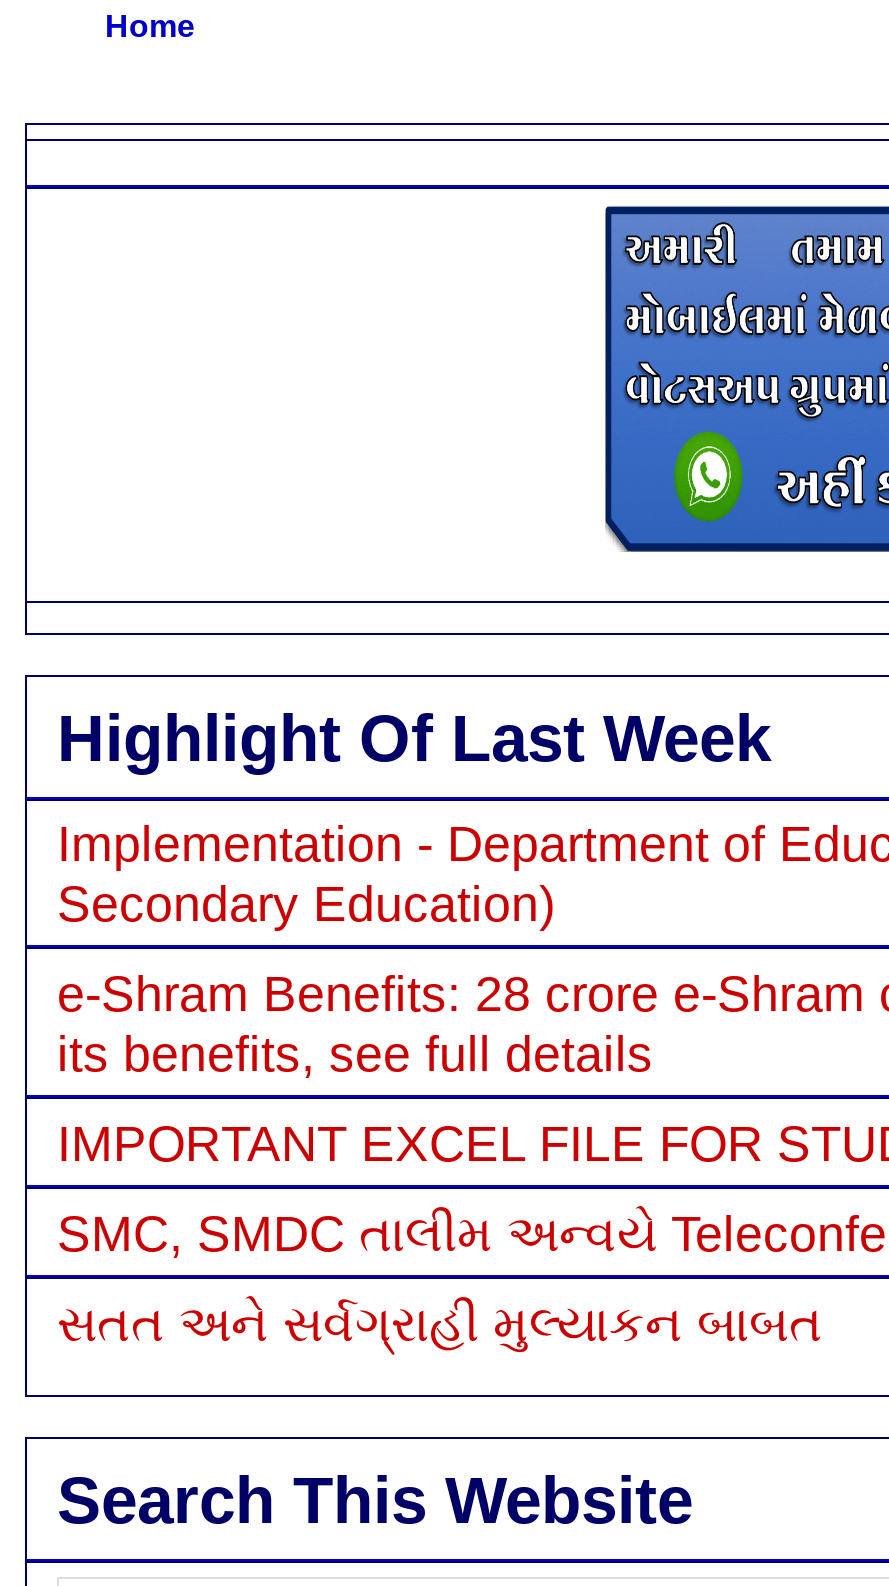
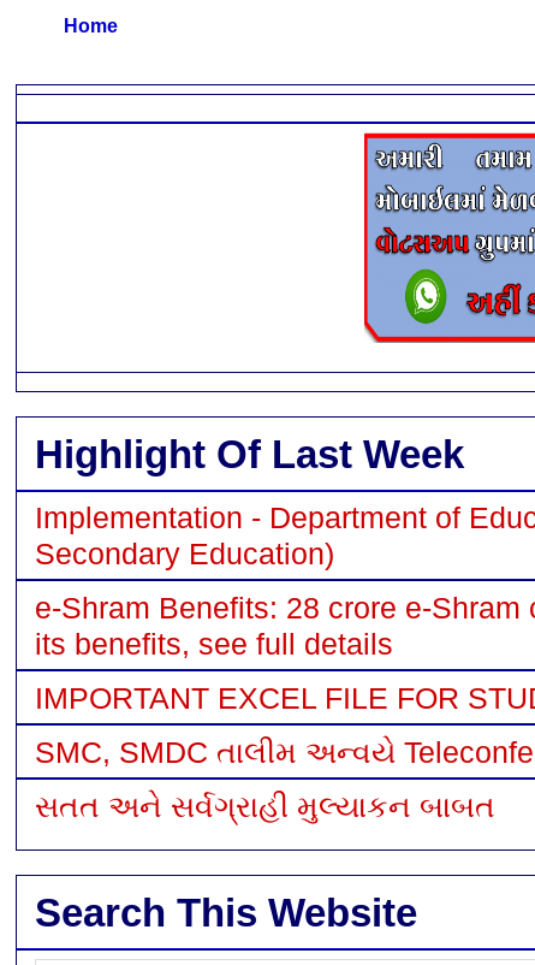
[603,205,883,553] [image] -> [363,132,531,343] [image]

